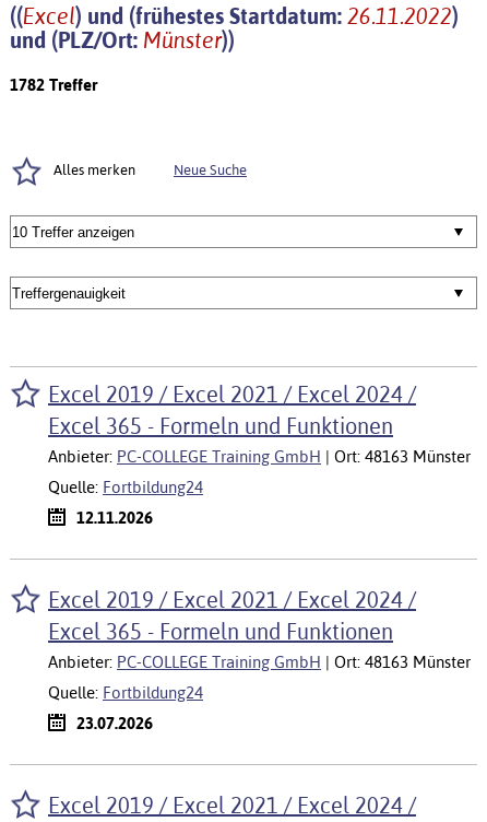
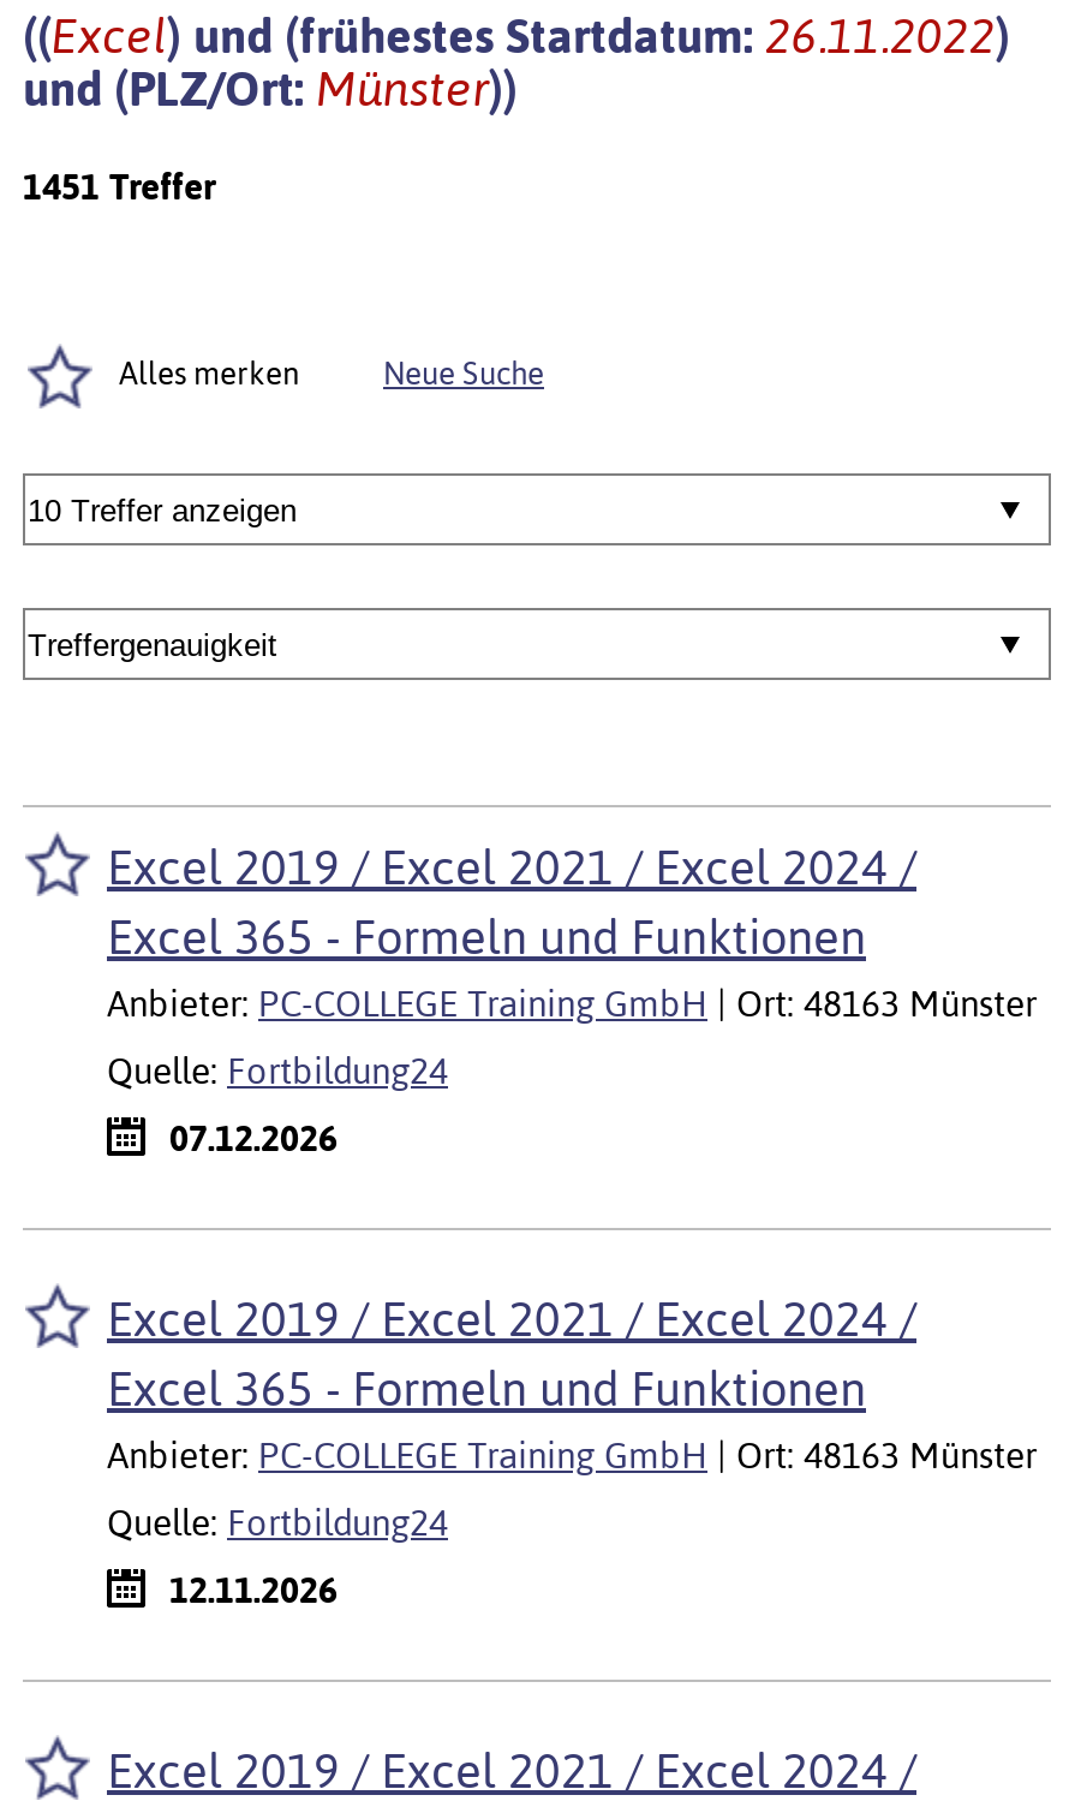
[10,76,97,94] 1782 Treffer -> [23,166,215,207] 1451 Treffer
[76,508,153,527] 12.11.2026 -> [169,1118,338,1158] 07.12.2026
[76,714,153,732] 23.07.2026 -> [169,1569,338,1610] 12.11.2026

